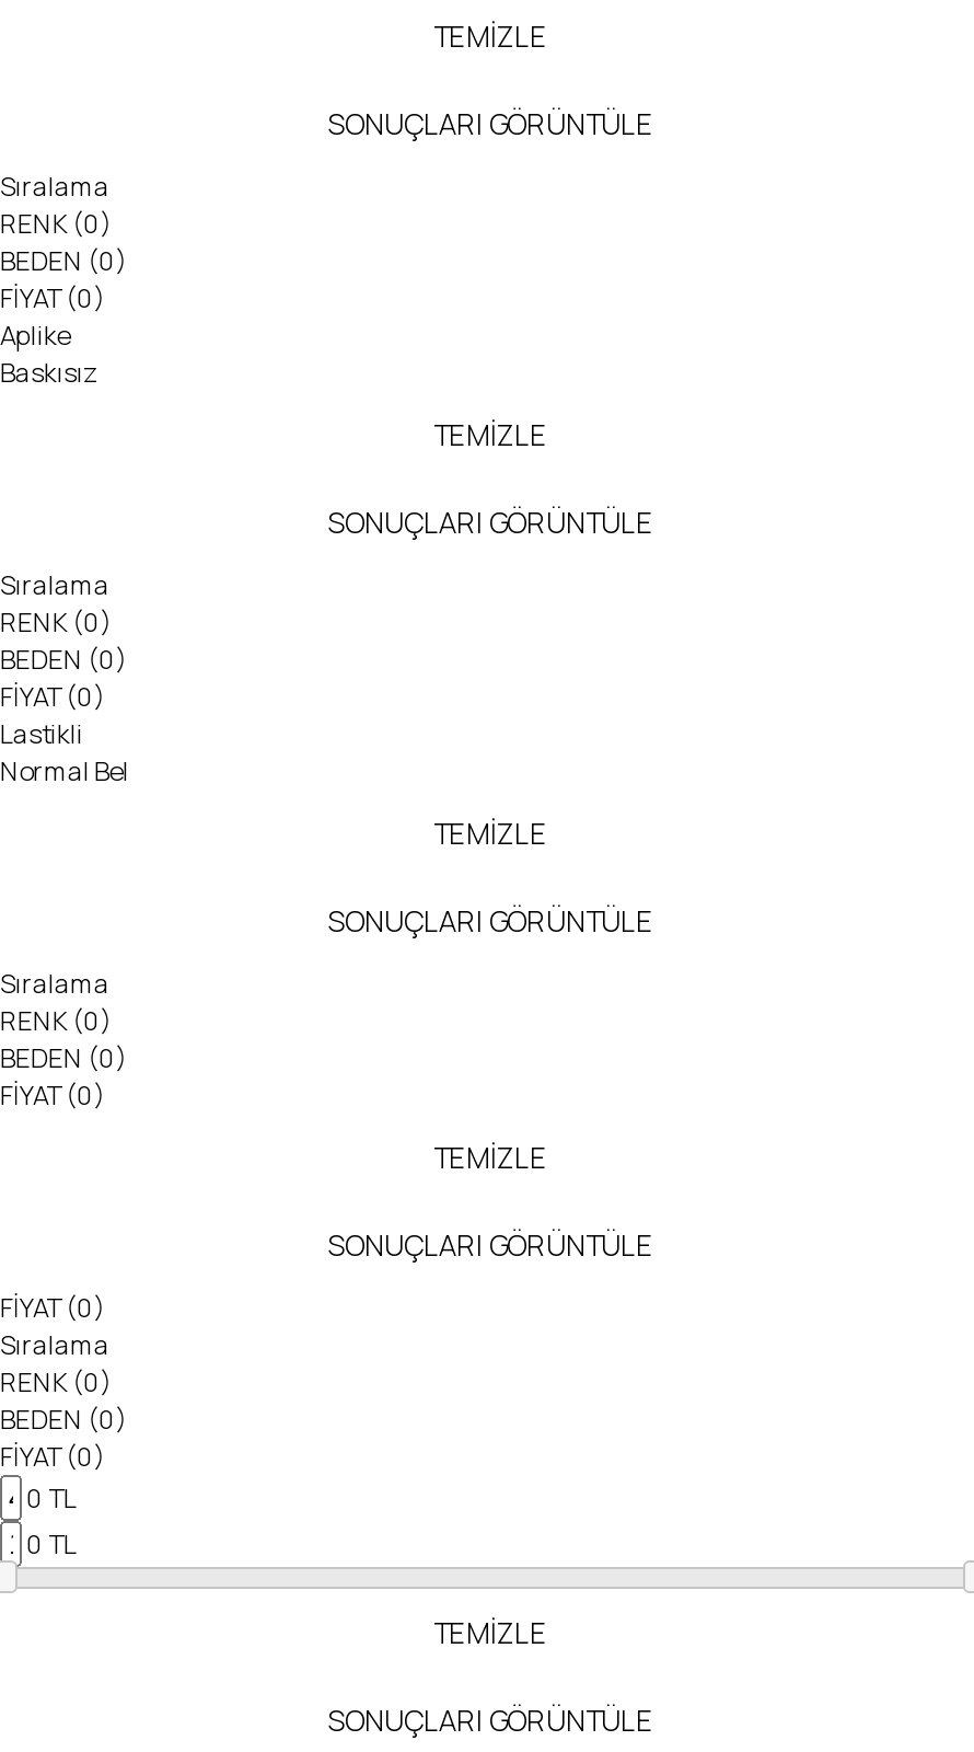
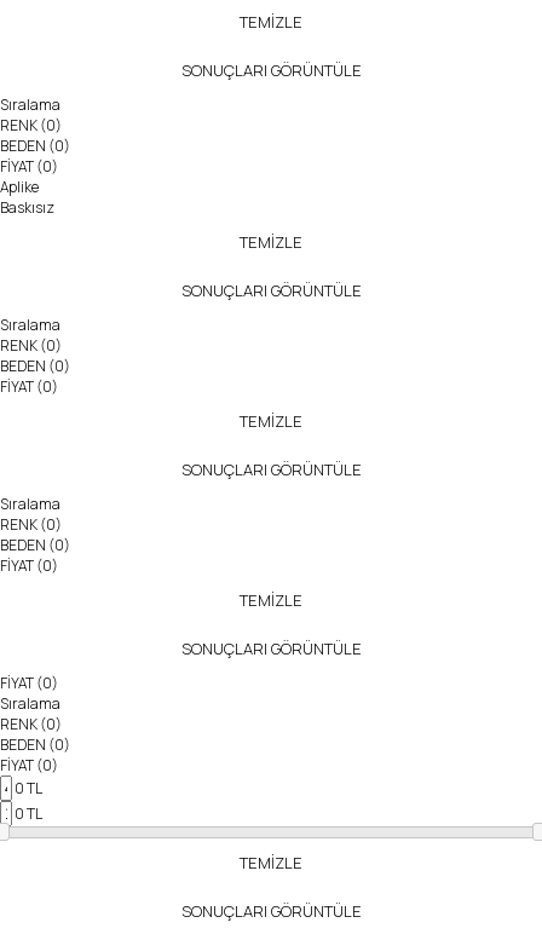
[0,715,129,789] Lastikli | Normal Bel -> none

